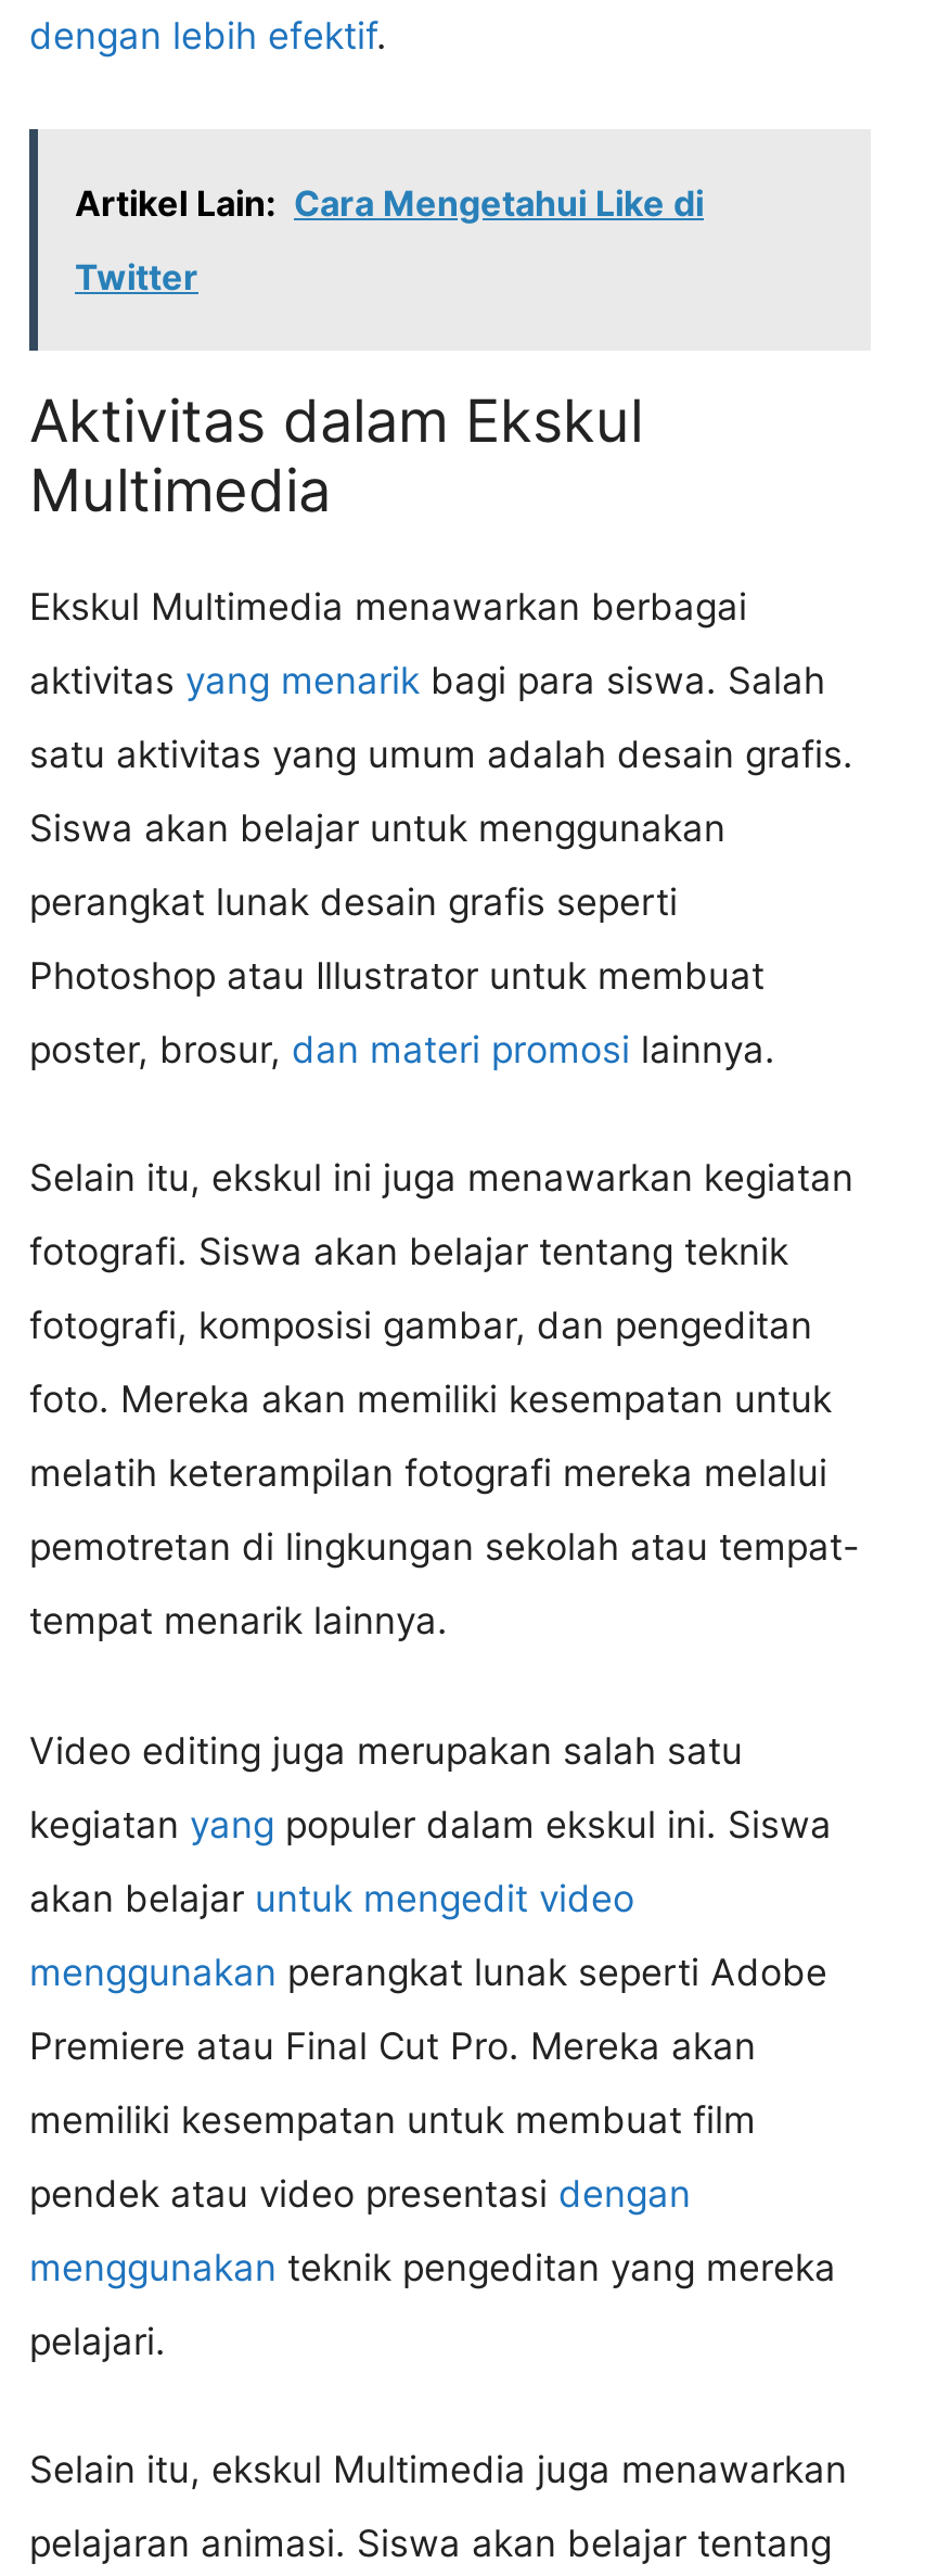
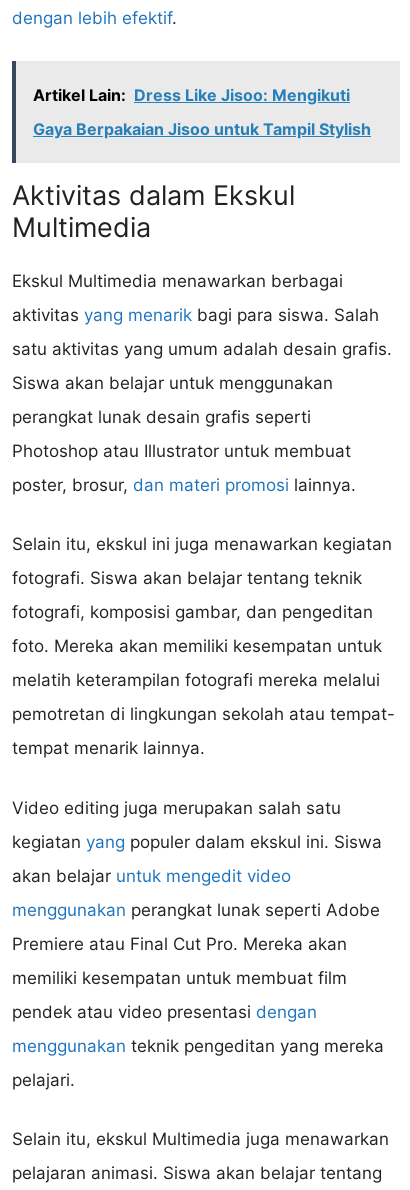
[75,180,704,224] Artikel Lain: Cara Mengetahui Like di -> [33,85,350,105] Artikel Lain: Dress Like Jisoo: Mengikuti
[75,254,198,298] Twitter -> [33,119,371,139] Gaya Berpakaian Jisoo untuk Tampil Stylish

